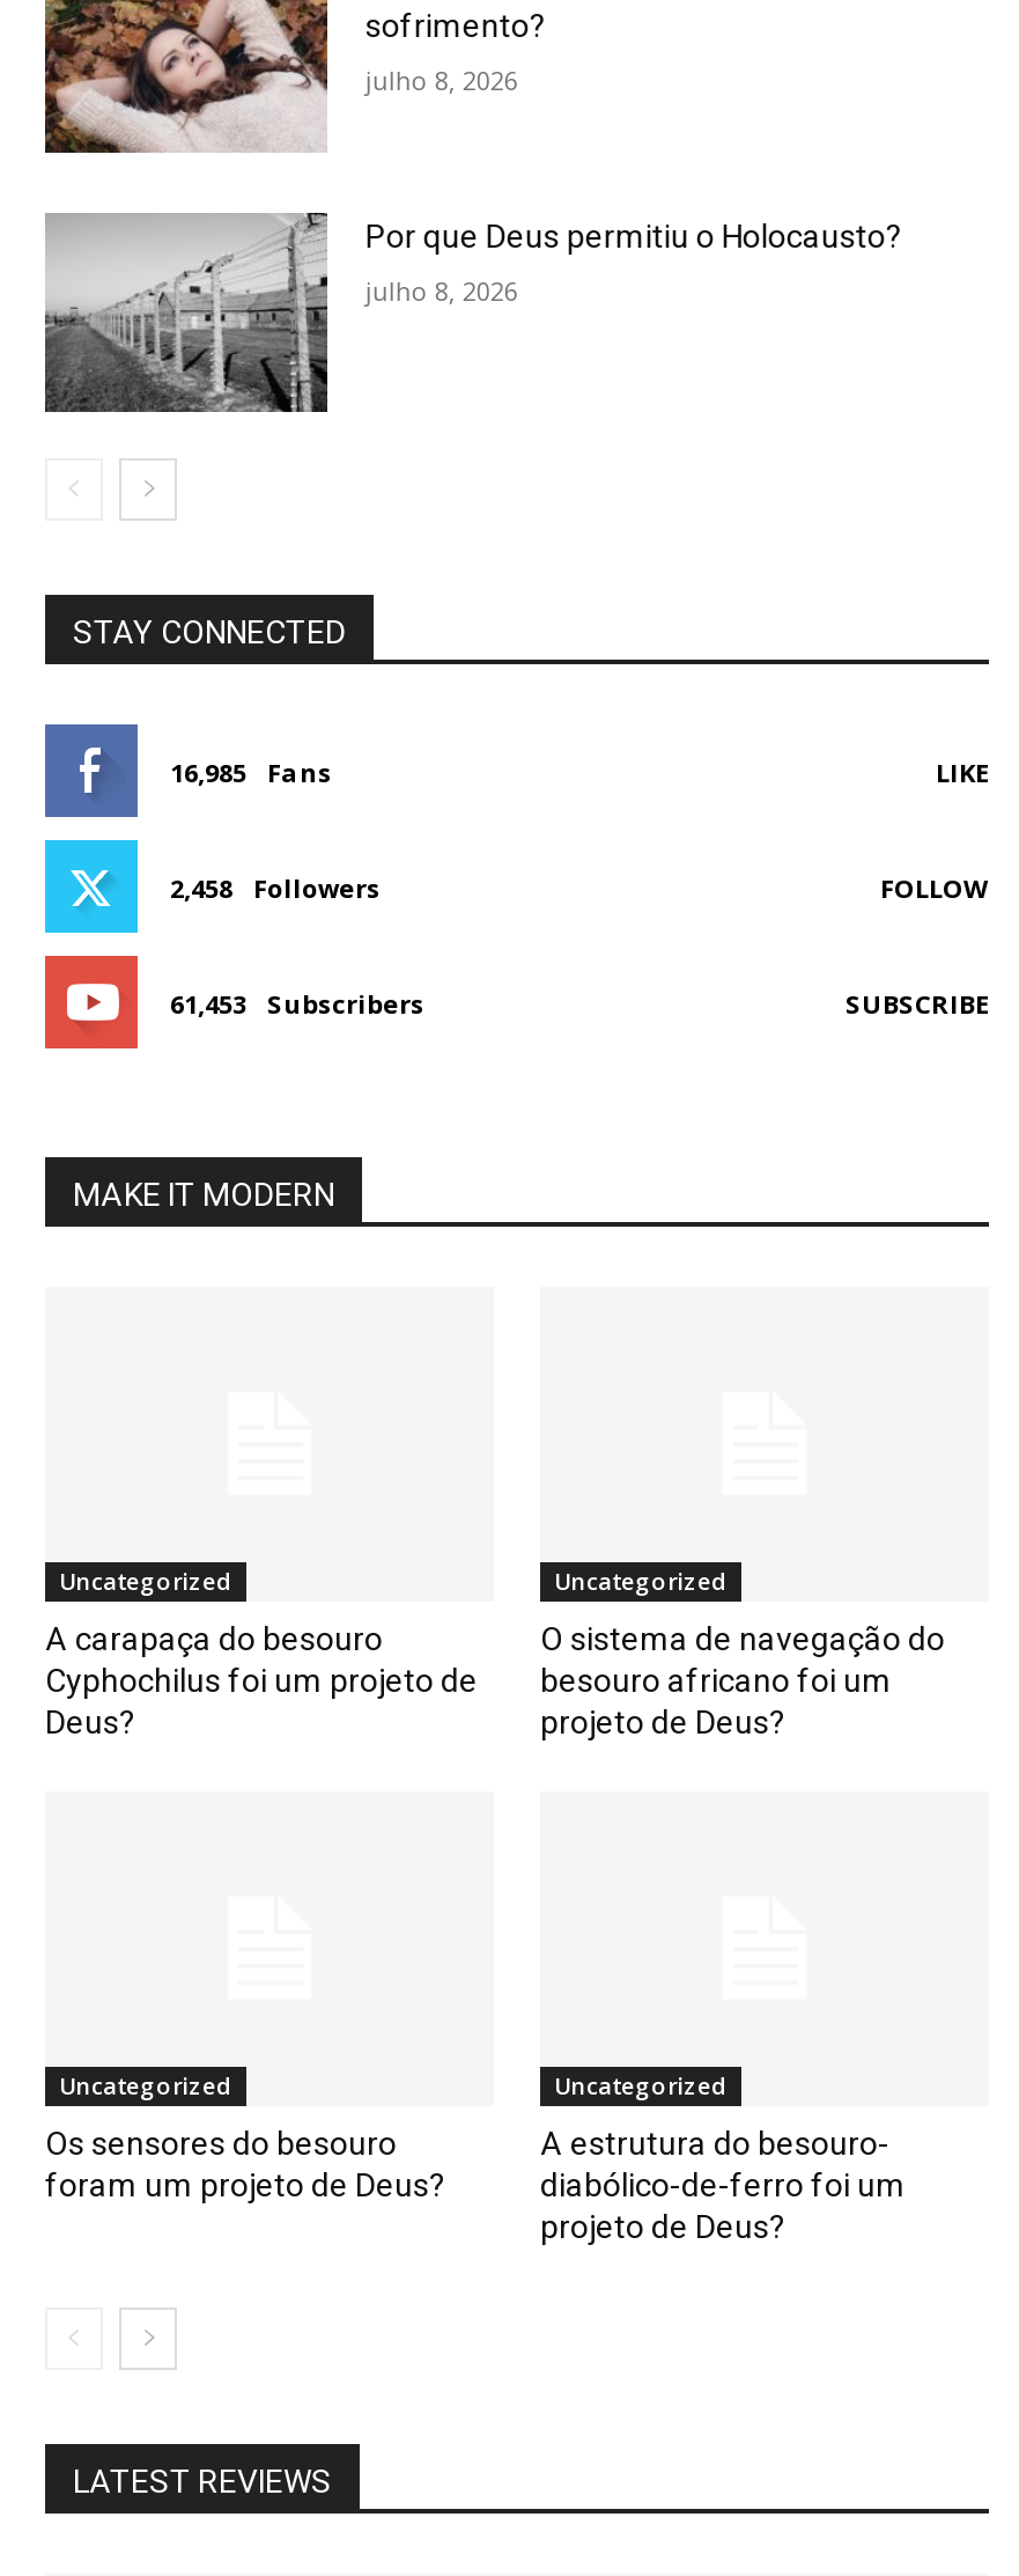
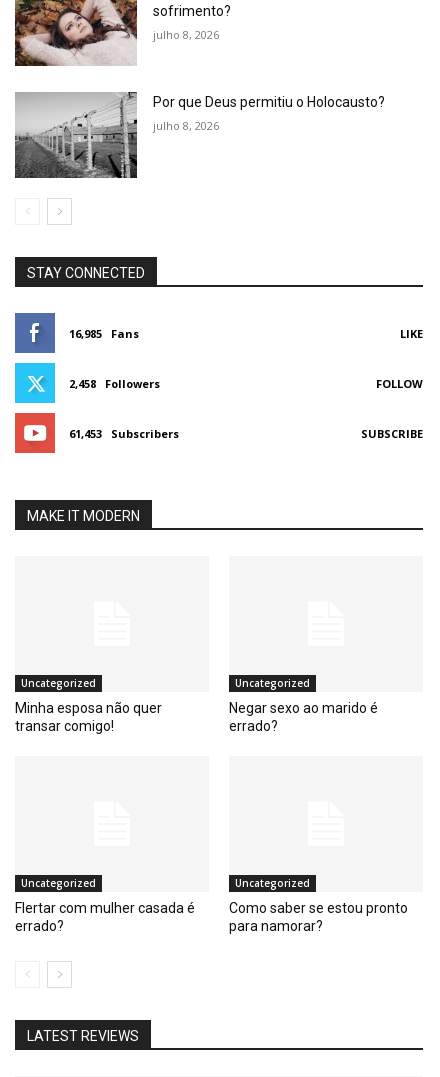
[45,1619,478,1740] A carapaça do besouro | Cyphochilus foi um projeto de | Deus? -> [15,700,162,734] Minha esposa não quer | transar comigo!
[540,1619,945,1740] O sistema de navegação do | besouro africano foi um | projeto de Deus? -> [229,700,378,734] Negar sexo ao marido é | errado?
[45,2124,445,2202] Os sensores do besouro | foram um projeto de Deus? -> [15,899,195,933] Flertar com mulher casada é | errado?
[540,2124,906,2244] A estrutura do besouro- | diabólico-de-ferro foi um | projeto de Deus? -> [229,899,408,933] Como saber se estou pronto | para namorar?

